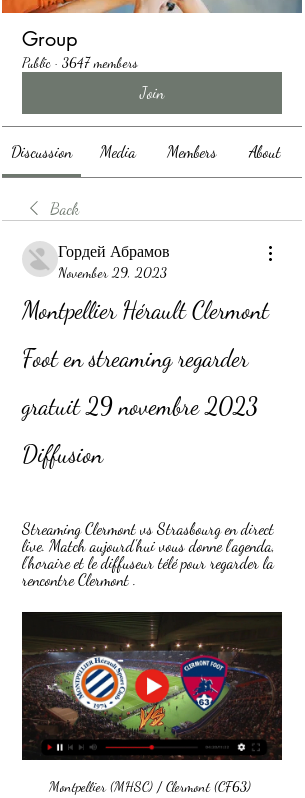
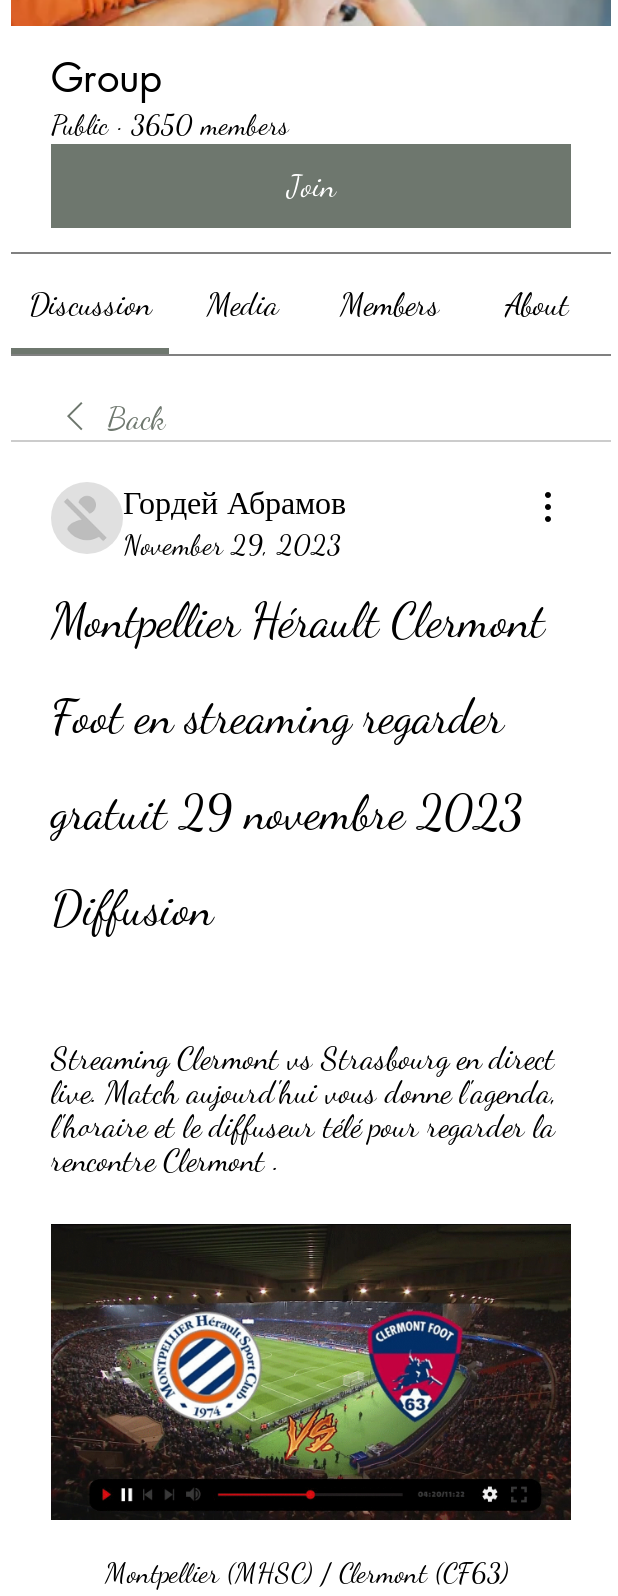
[22,54,138,71] Public · 3647 members -> [51,108,289,142] Public · 3650 members
[134,669,170,704] [image] -> [277,1338,345,1406] [image]

